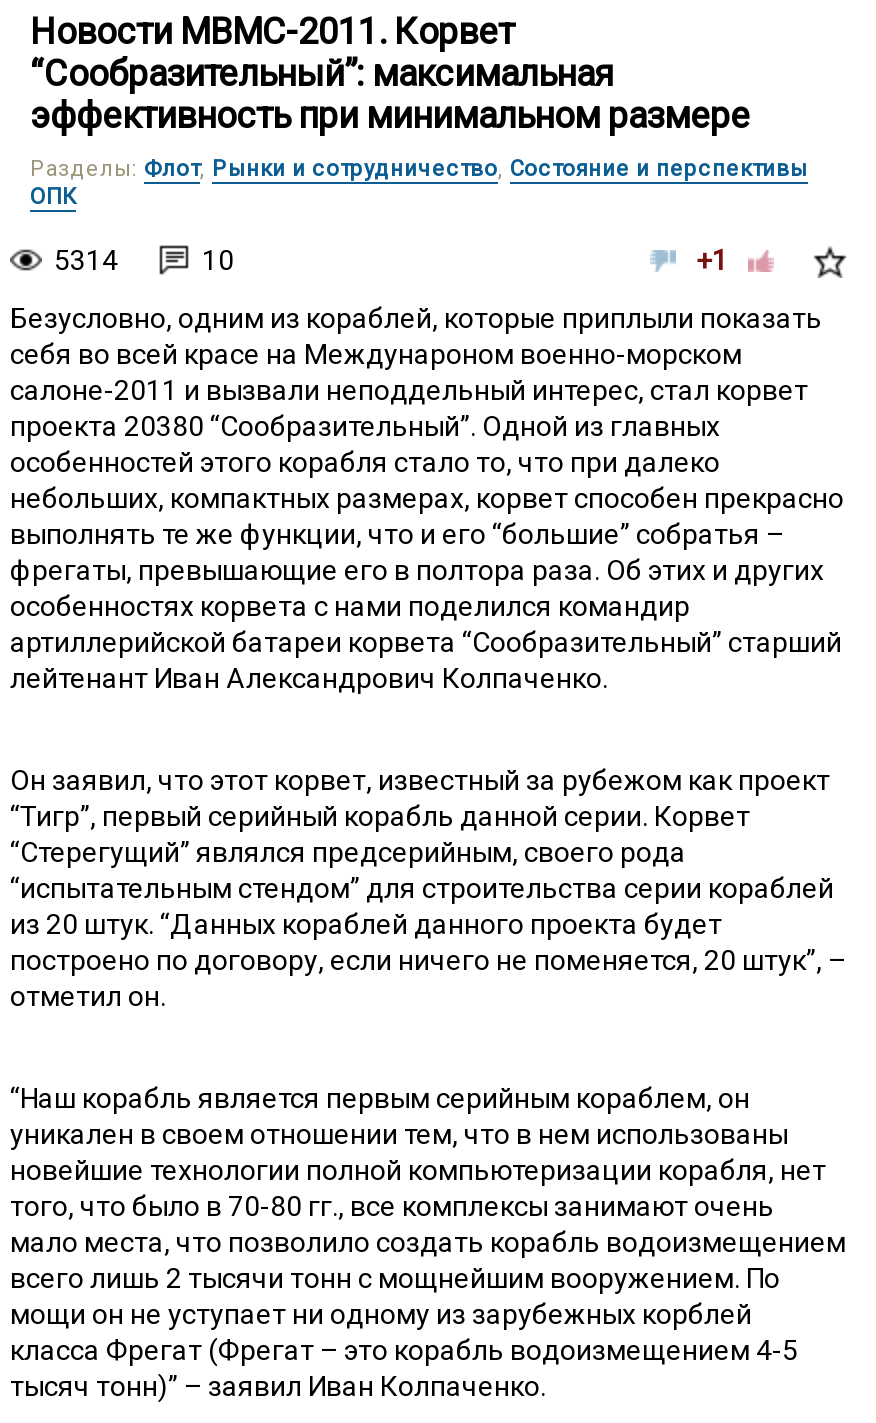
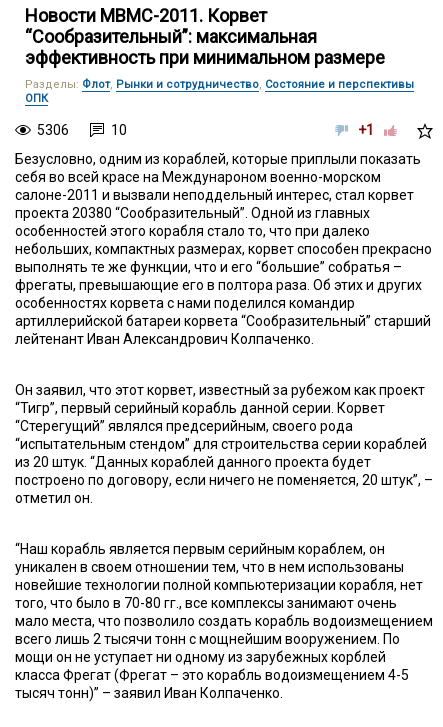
[54,245,118,277] 5314 -> [37,122,69,138] 5306

